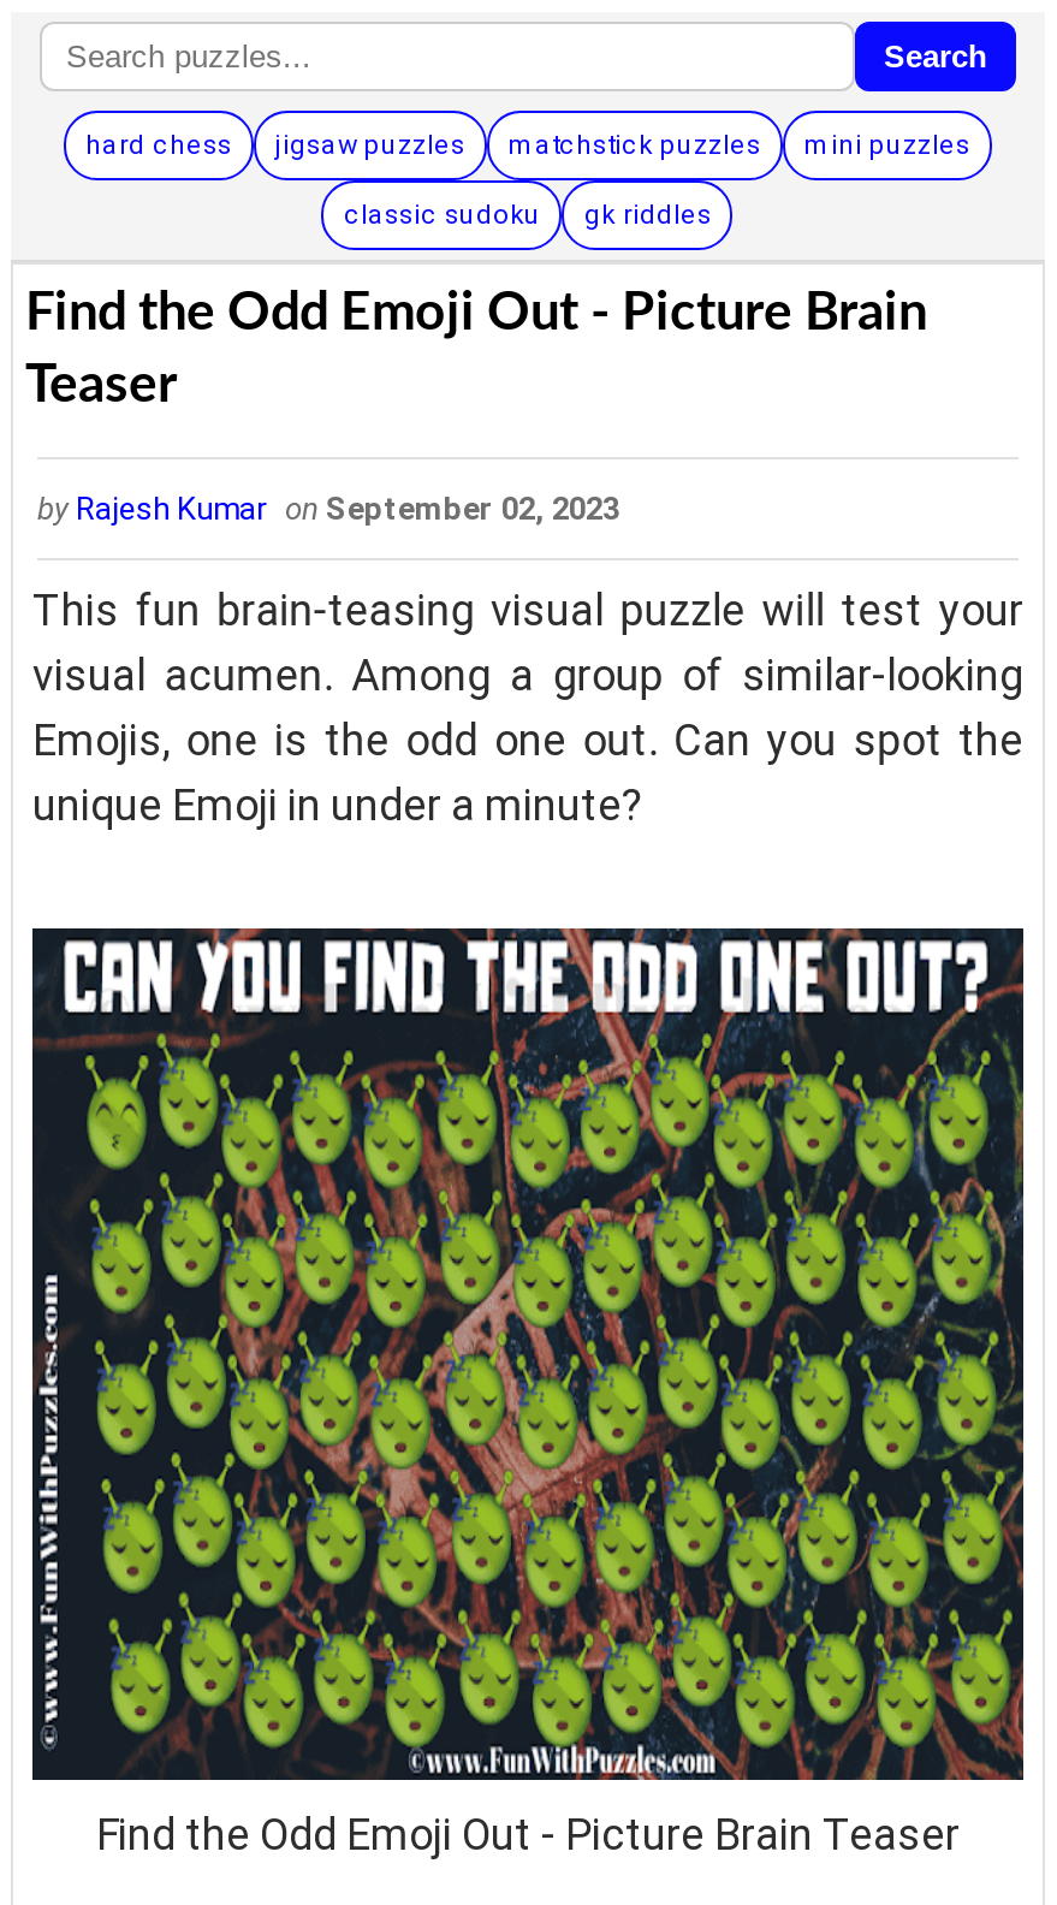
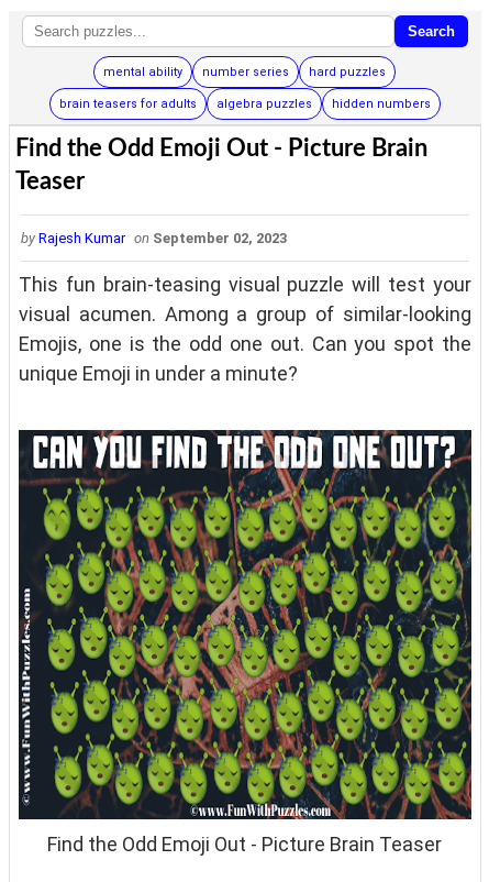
[85,130,970,161] hard chess | jigsaw puzzles | matchstick puzzles | mini puzzles -> [104,65,386,79] mental ability | number series | hard puzzles
[344,200,712,231] classic sudoku | gk riddles -> [59,97,431,111] brain teasers for adults | algebra puzzles | hidden numbers

